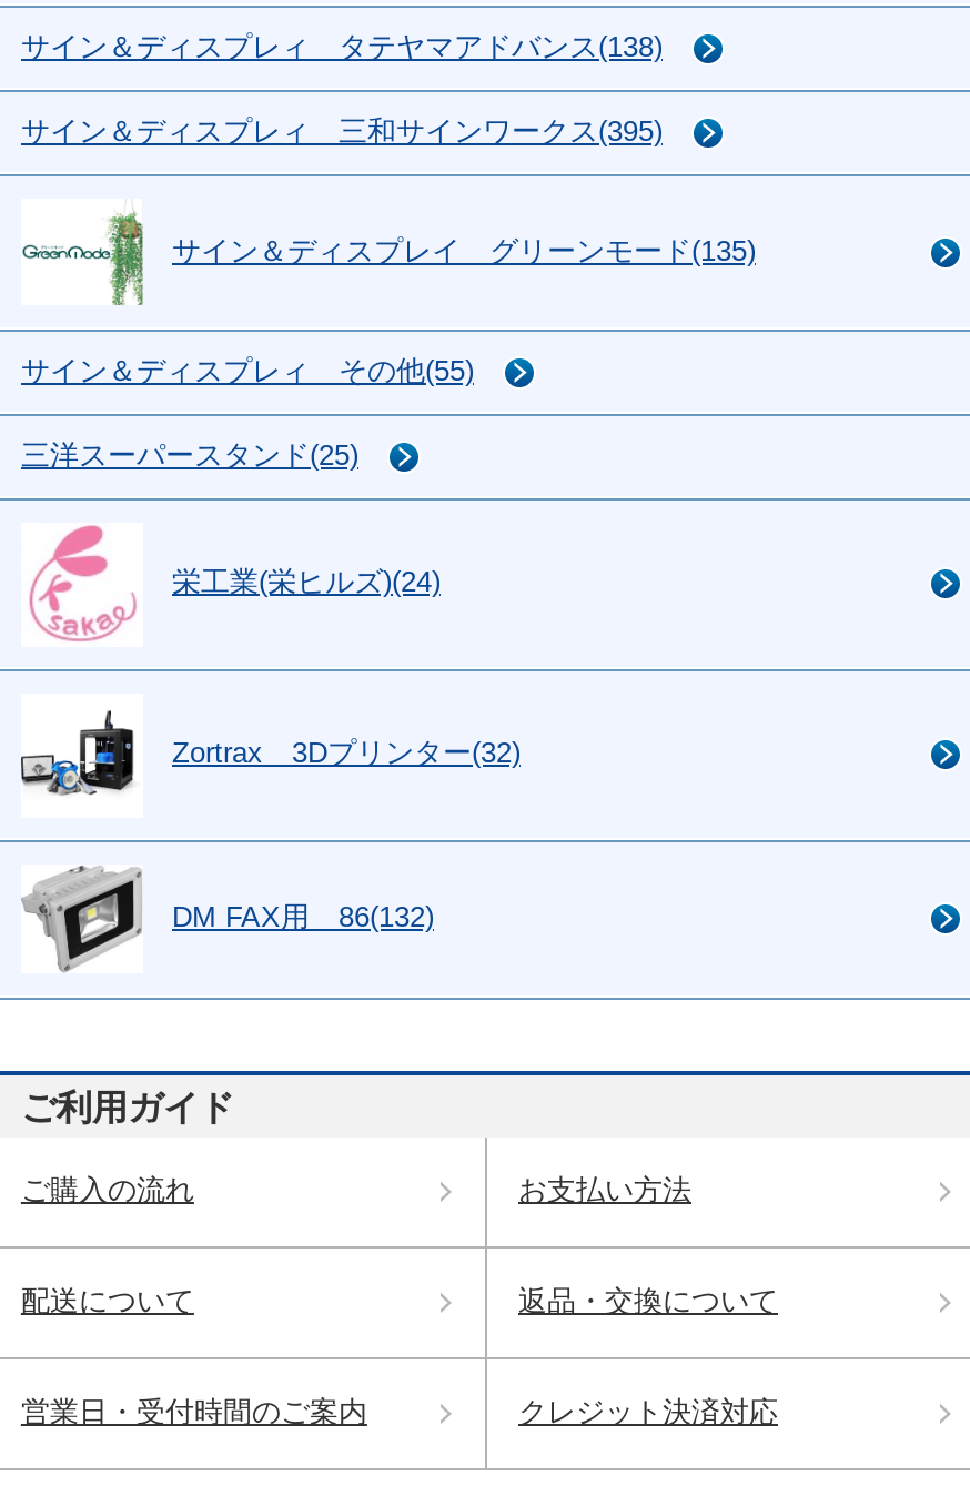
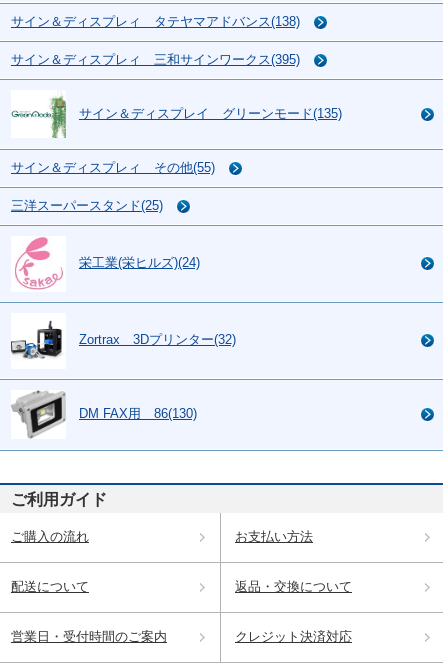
[172,901,434,934] DM FAX用 86(132) -> [79,406,197,421] DM FAX用 86(130)

